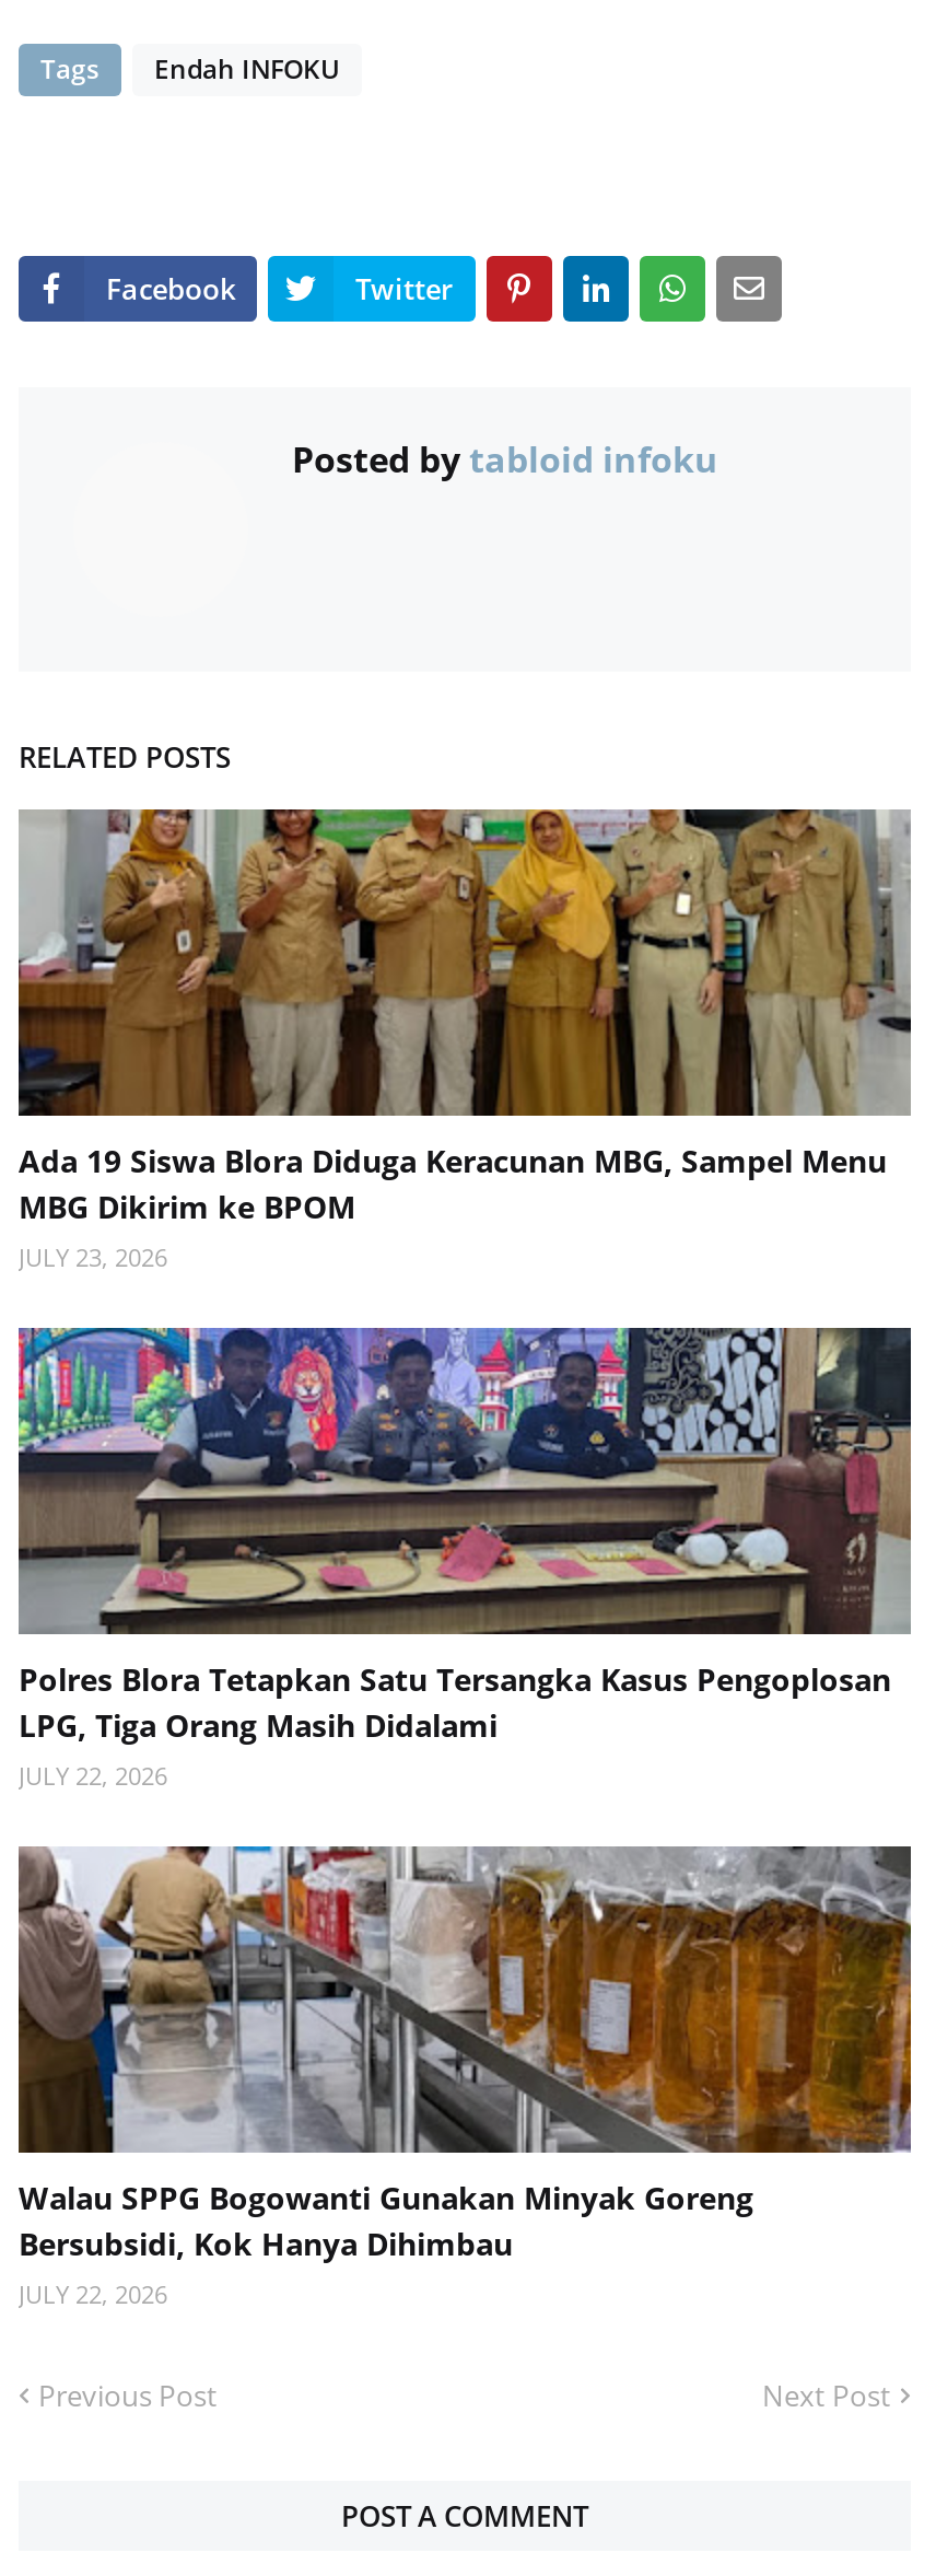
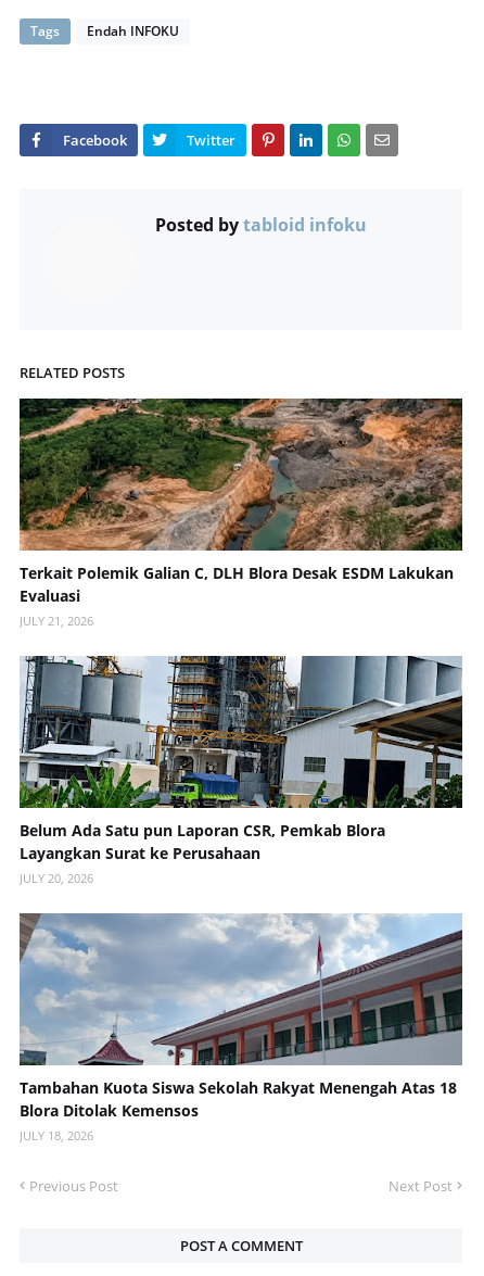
[16,807,913,1274] [image] | Ada 19 Siswa Blora Diduga Keracunan MBG, Sampel Menu | MBG Dikirim ke BPOM | JULY 23, 2026 -> [18,397,463,629] [image] | Terkait Polemik Galian C, DLH Blora Desak ESDM Lakukan | Evaluasi | JULY 21, 2026
[16,1326,913,1793] [image] | Polres Blora Tetapkan Satu Tersangka Kasus Pengoplosan | LPG, Tiga Orang Masih Didalami | JULY 22, 2026 -> [20,655,463,887] [image] | Belum Ada Satu pun Laporan CSR, Pemkab Blora | Layangkan Surat ke Perusahaan | JULY 20, 2026
[16,1844,913,2311] [image] | Walau SPPG Bogowanti Gunakan Minyak Goreng | Bersubsidi, Kok Hanya Dihimbau | JULY 22, 2026 -> [18,912,463,1144] [image] | Tambahan Kuota Siswa Sekolah Rakyat Menengah Atas 18 | Blora Ditolak Kemensos | JULY 18, 2026

